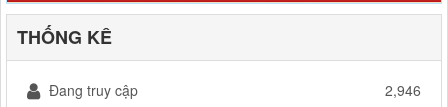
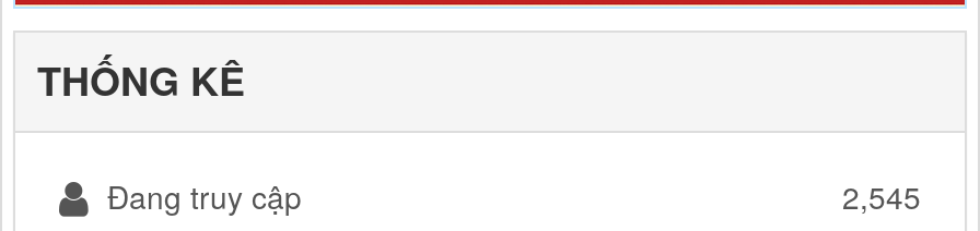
[385,80,421,100] 2,946 -> [842,175,921,218] 2,545

